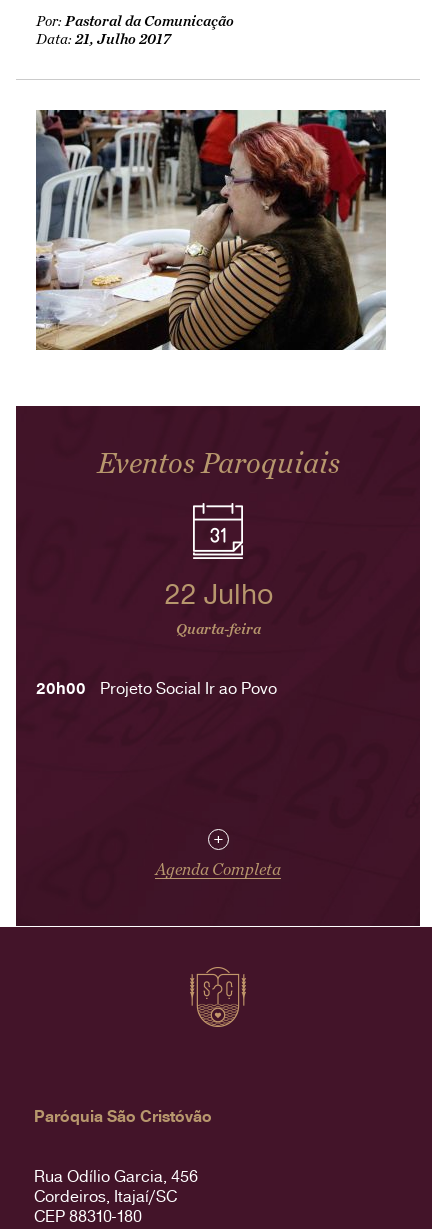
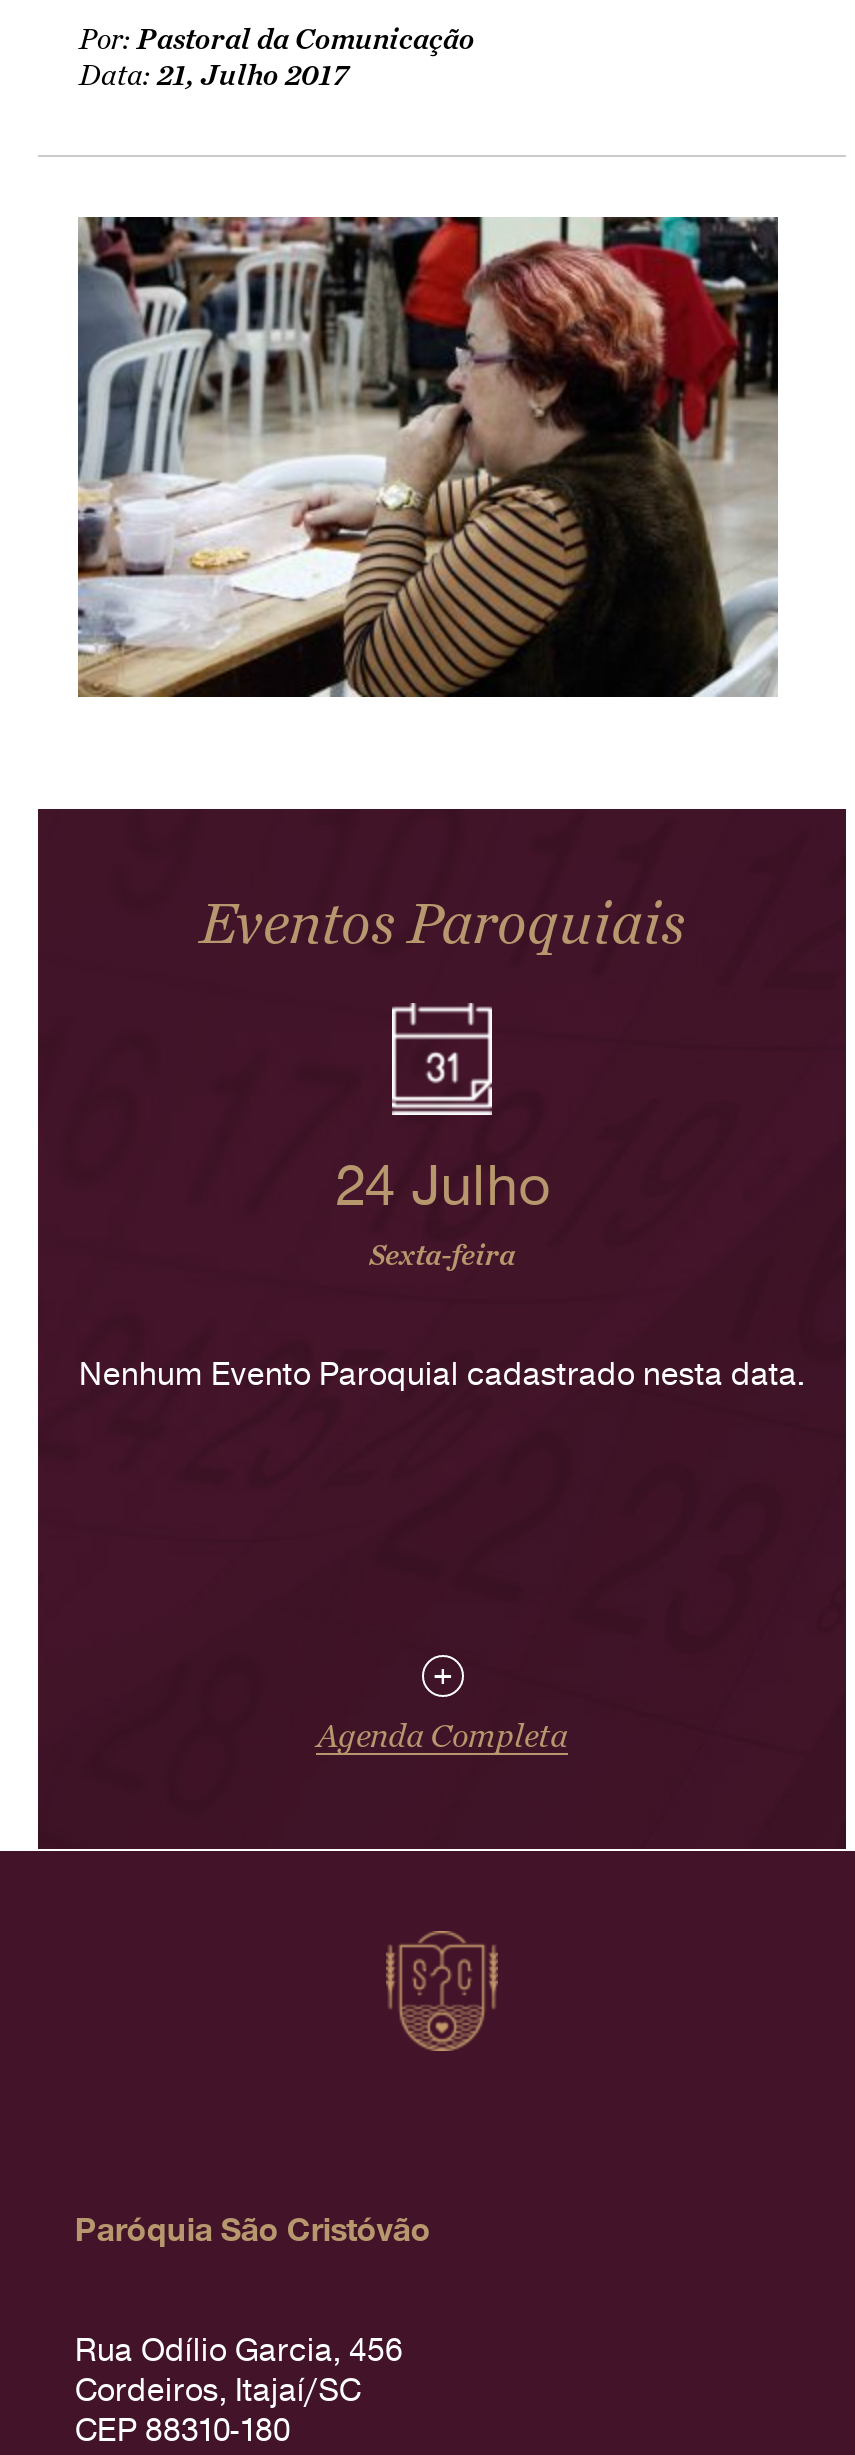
[163,576,272,637] 22 Julho | Quarta-feira -> [334,1149,550,1271] 24 Julho | Sexta-feira
[36,678,277,699] 20h00 | Projeto Social Ir ao Povo -> [79,1353,805,1395] Nenhum Evento Paroquial cadastrado nesta data.

